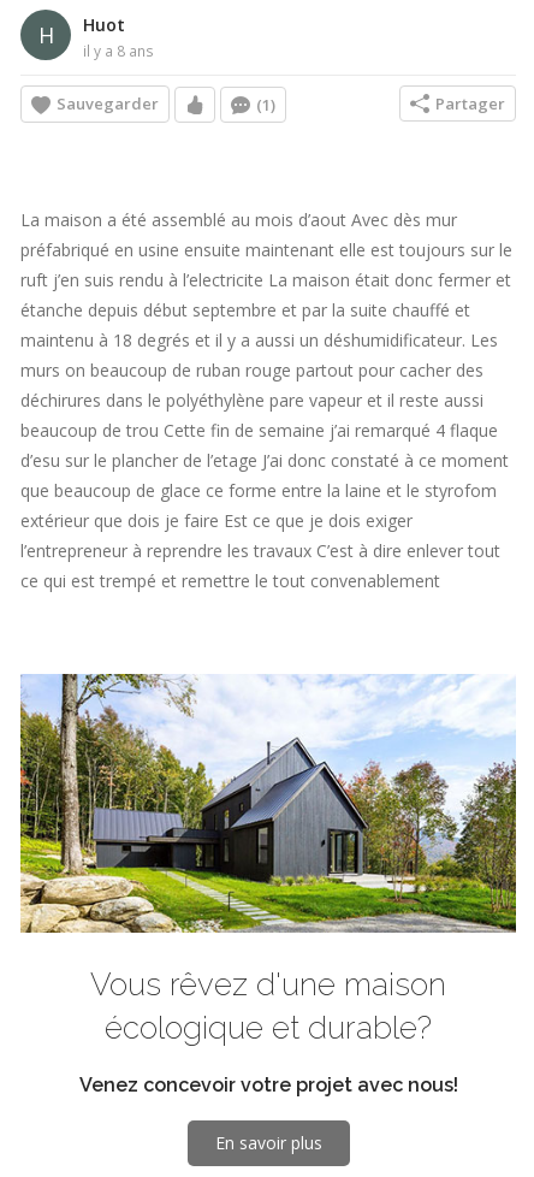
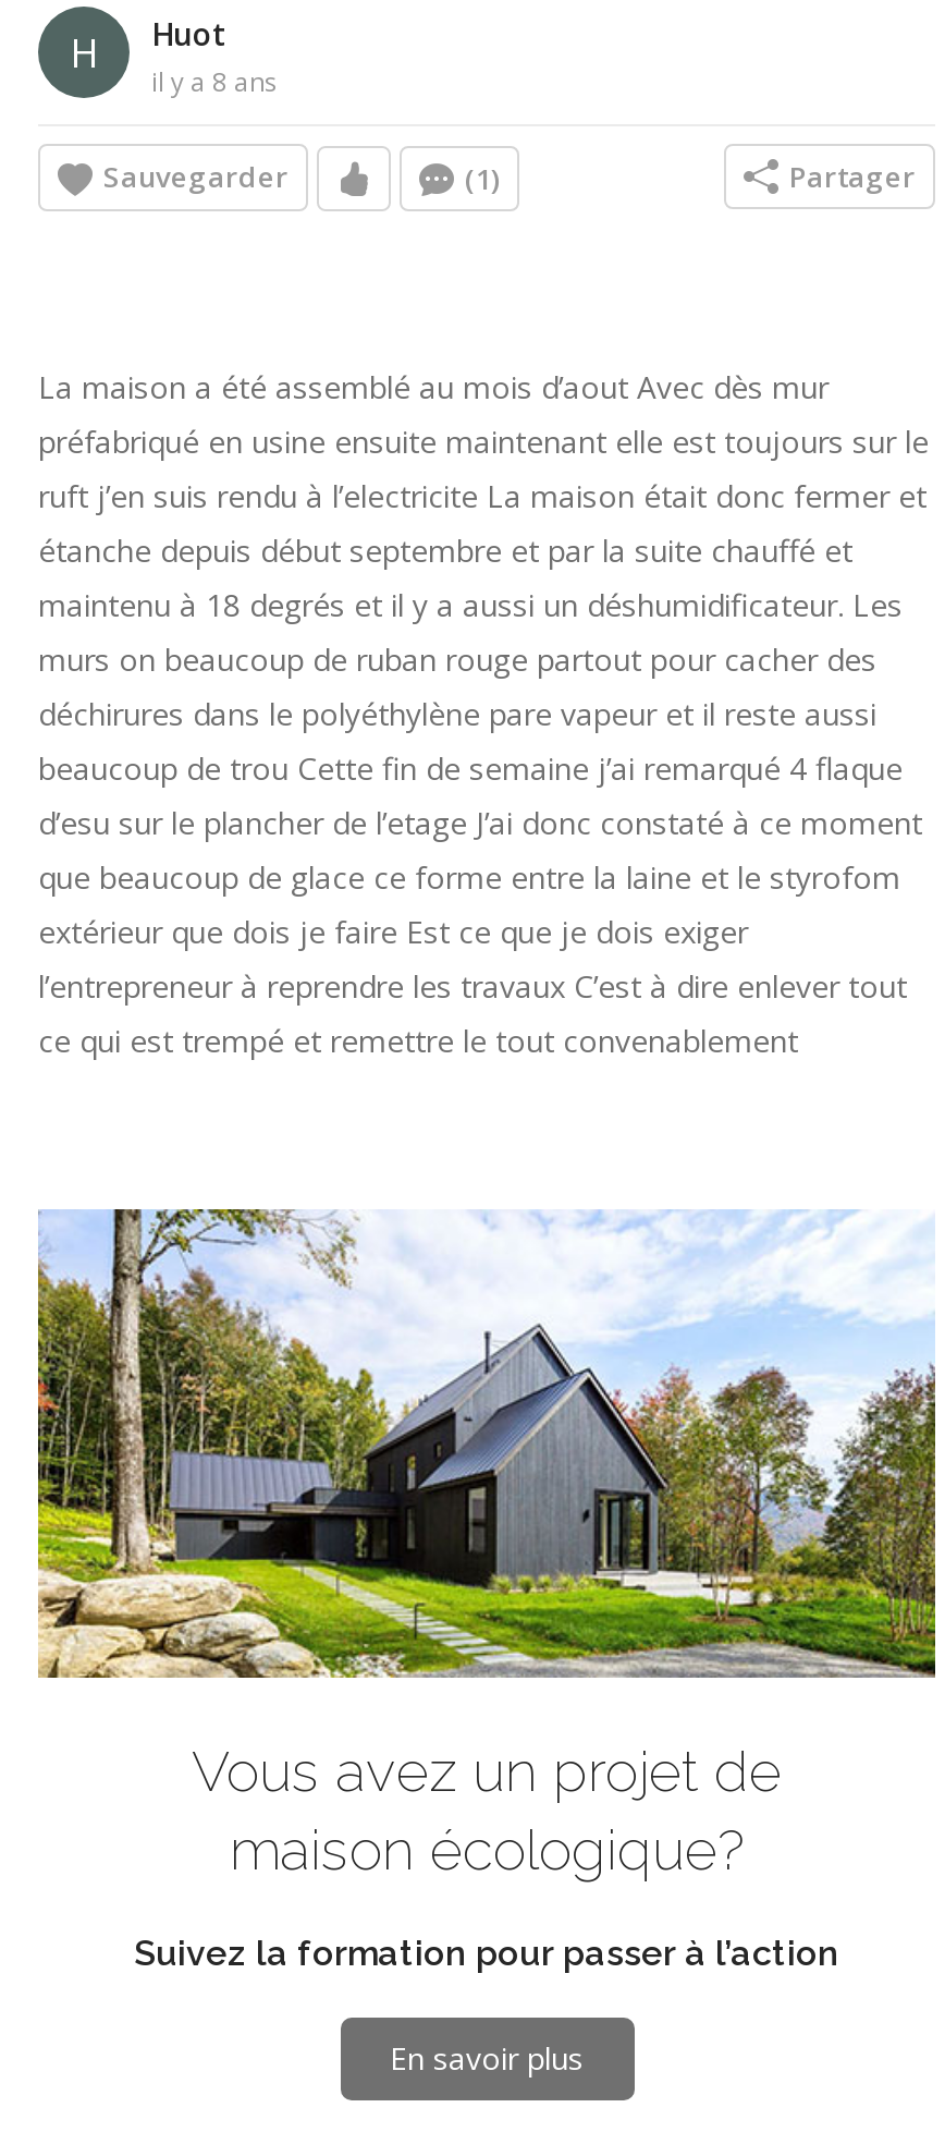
[90,967,446,1046] Vous rêvez d'une maison | écologique et durable? -> [192,1739,782,1883] Vous avez un projet de | maison écologique?
[79,1074,458,1097] Venez concevoir votre projet avec nous! -> [134,1933,839,1975] Suivez la formation pour passer à l’action

